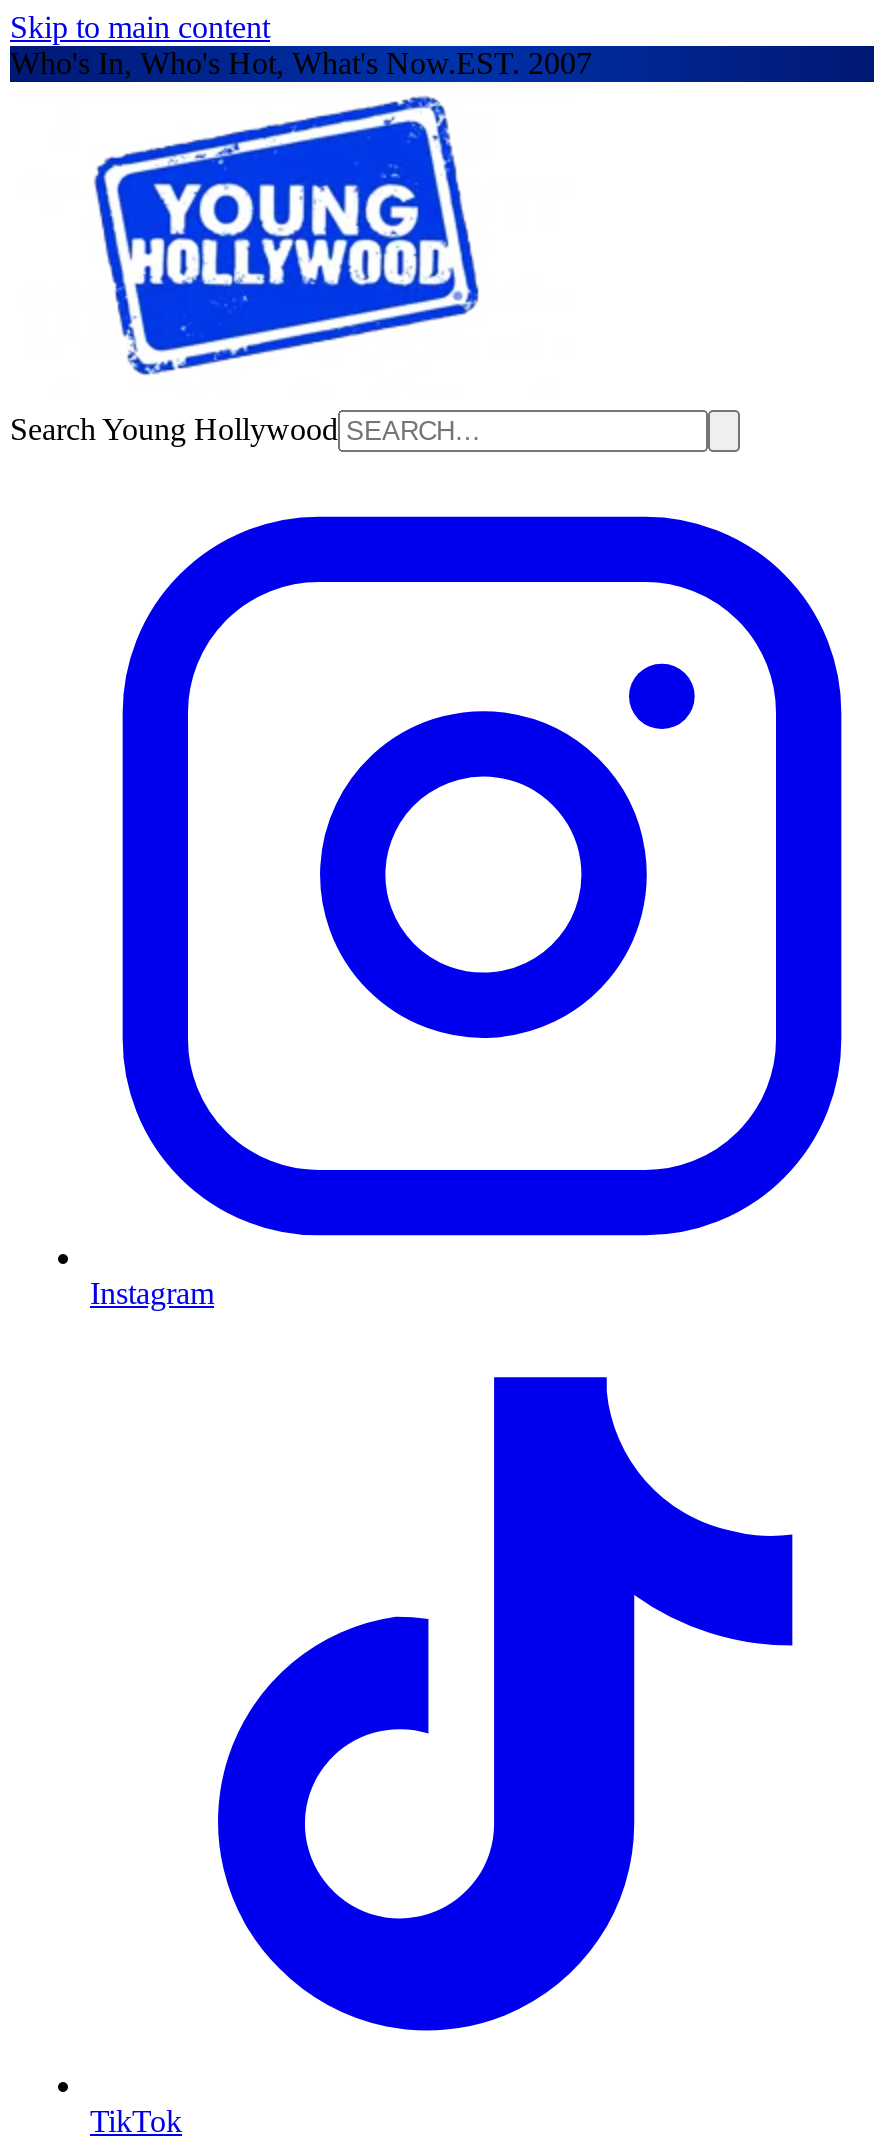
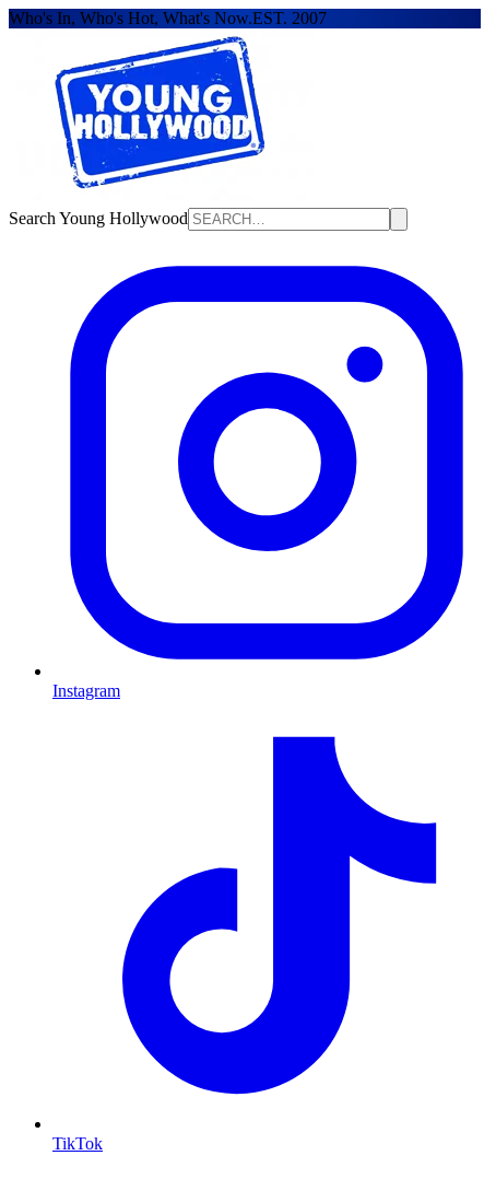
[10,10,270,44] Skip to main content -> none

